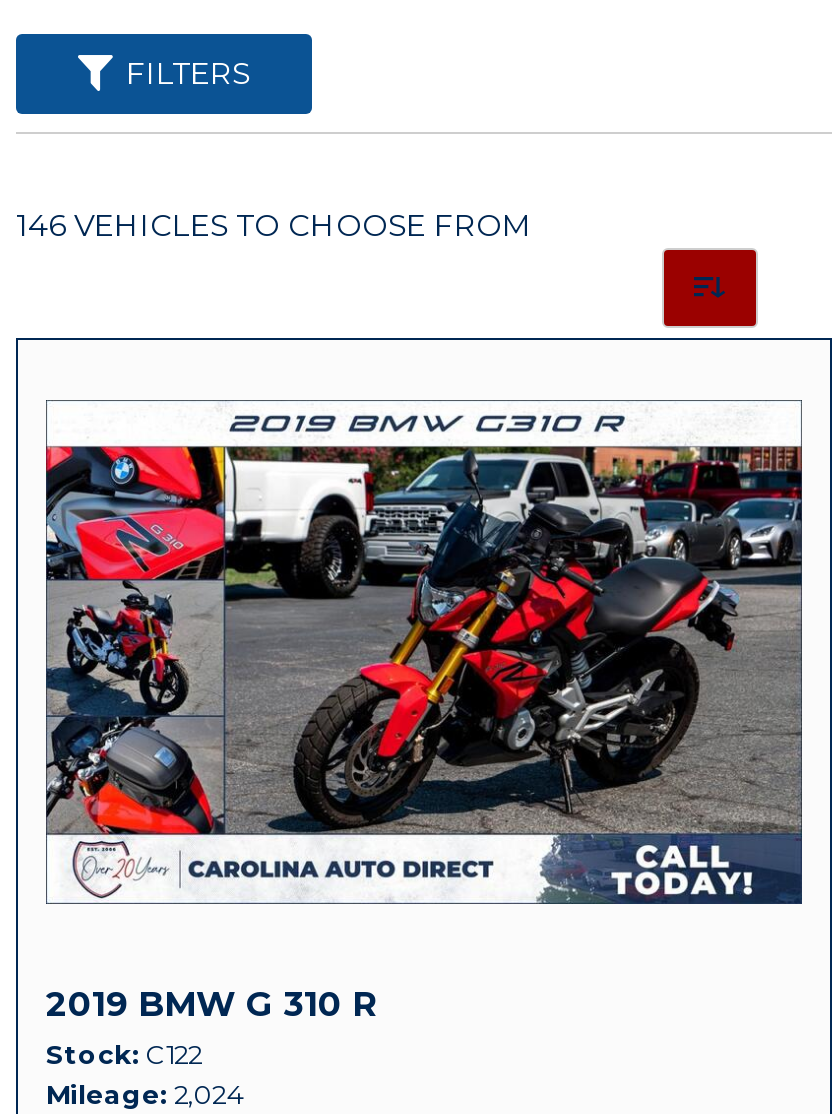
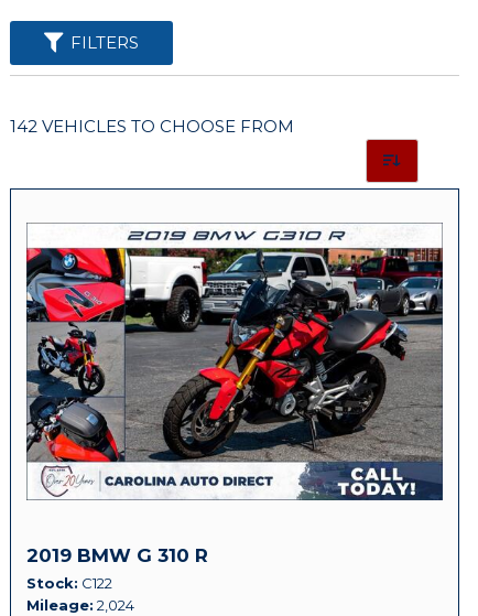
[16,206,532,244] 146 VEHICLES TO CHOOSE FROM -> [10,116,294,137] 142 VEHICLES TO CHOOSE FROM

